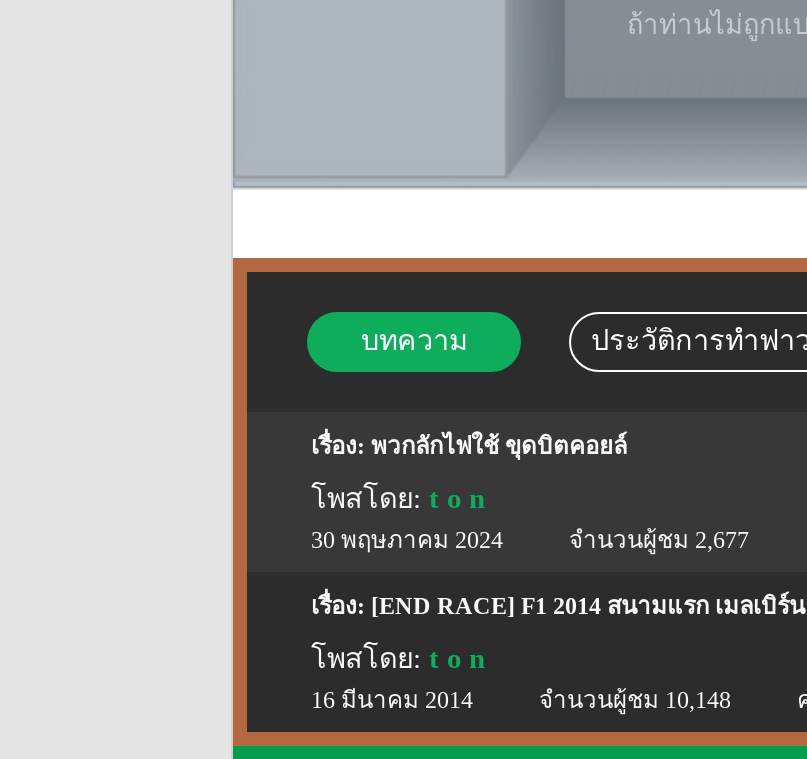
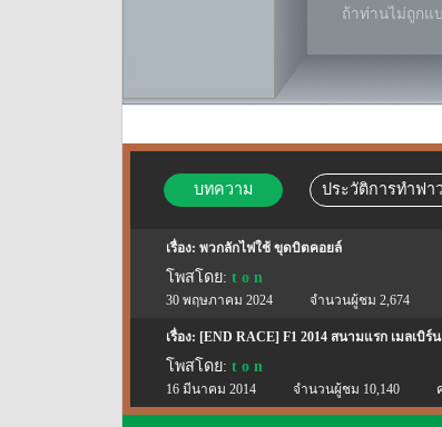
[569,526,749,554] จำนวนผู้ชม 2,677 -> [310,292,410,308] จำนวนผู้ชม 2,674
[539,686,731,714] จำนวนผู้ชม 10,148 -> [293,381,400,397] จำนวนผู้ชม 10,140

